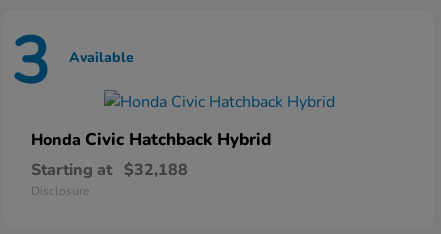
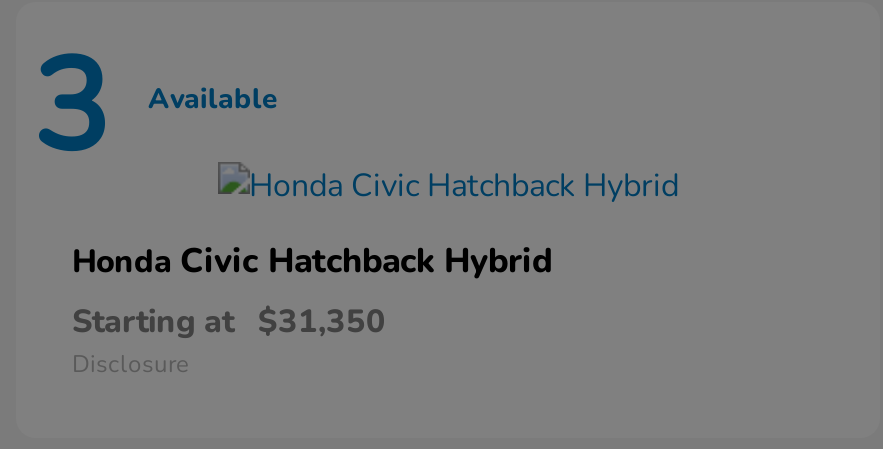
[31,159,188,181] Starting at $32,188 -> [72,301,386,345] Starting at $31,350

